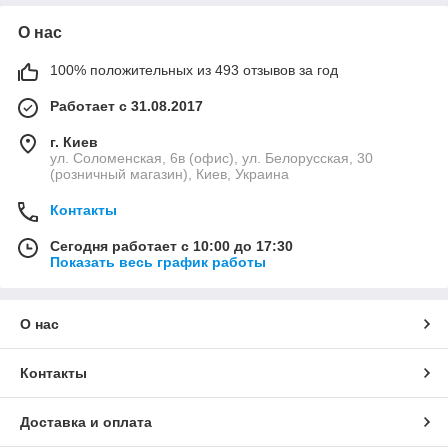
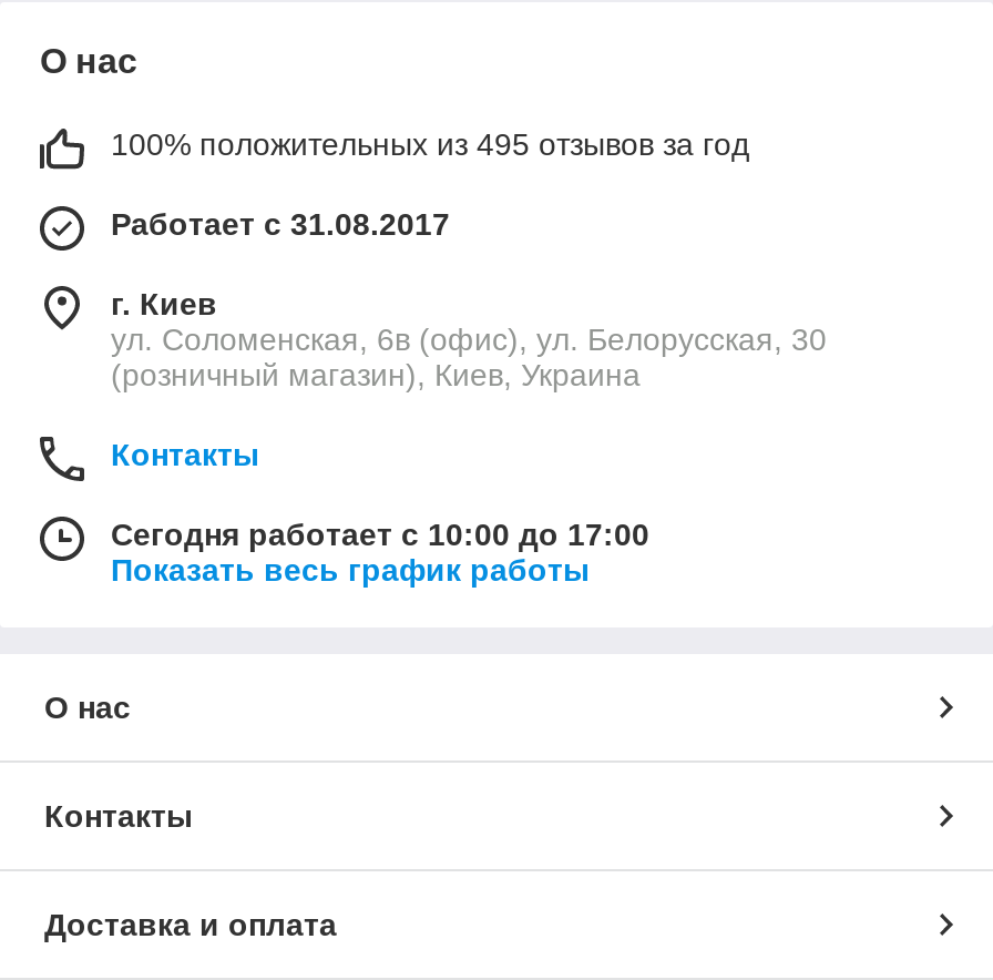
[50,62,338,78] 100% положительных из 493 отзывов за год -> [111,126,749,161] 100% положительных из 495 отзывов за год
[50,238,293,254] Сегодня работает с 10:00 до 17:30 -> [111,516,649,552] Сегодня работает с 10:00 до 17:00

